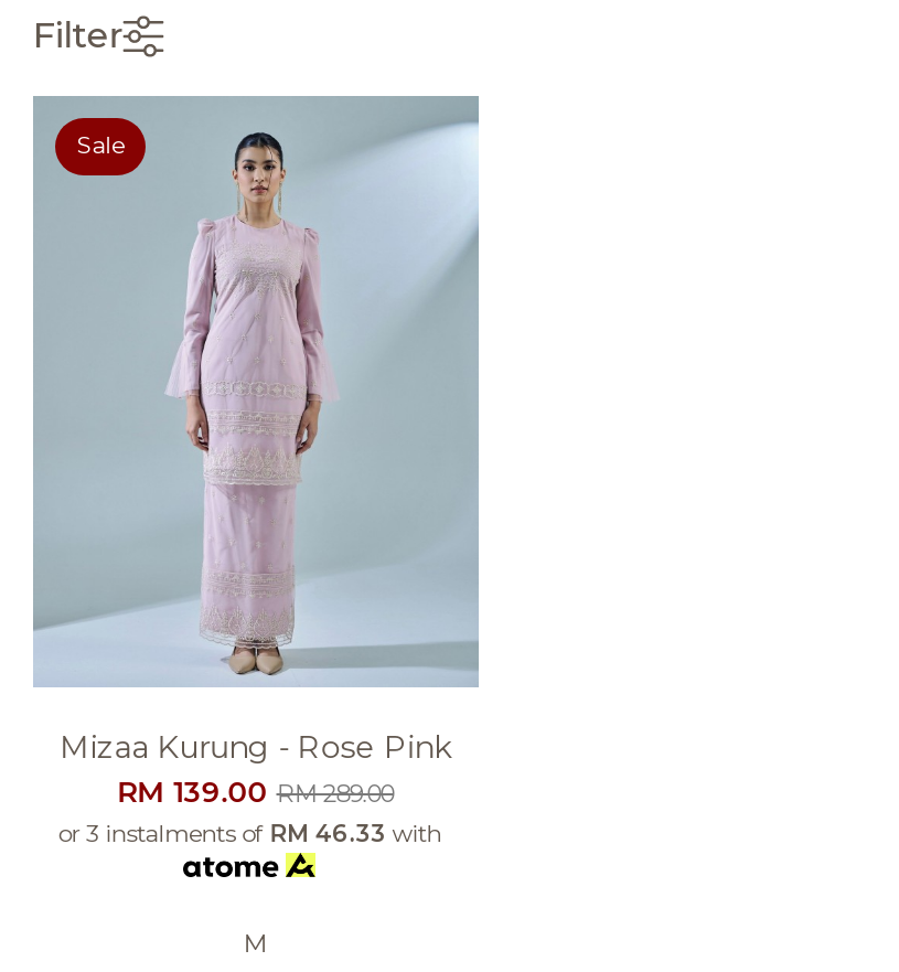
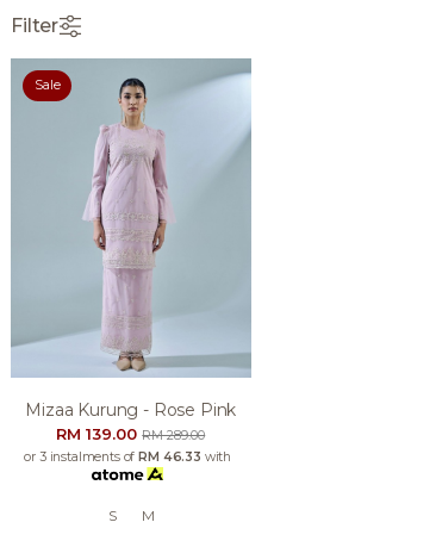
none -> [109,508,117,525] S

